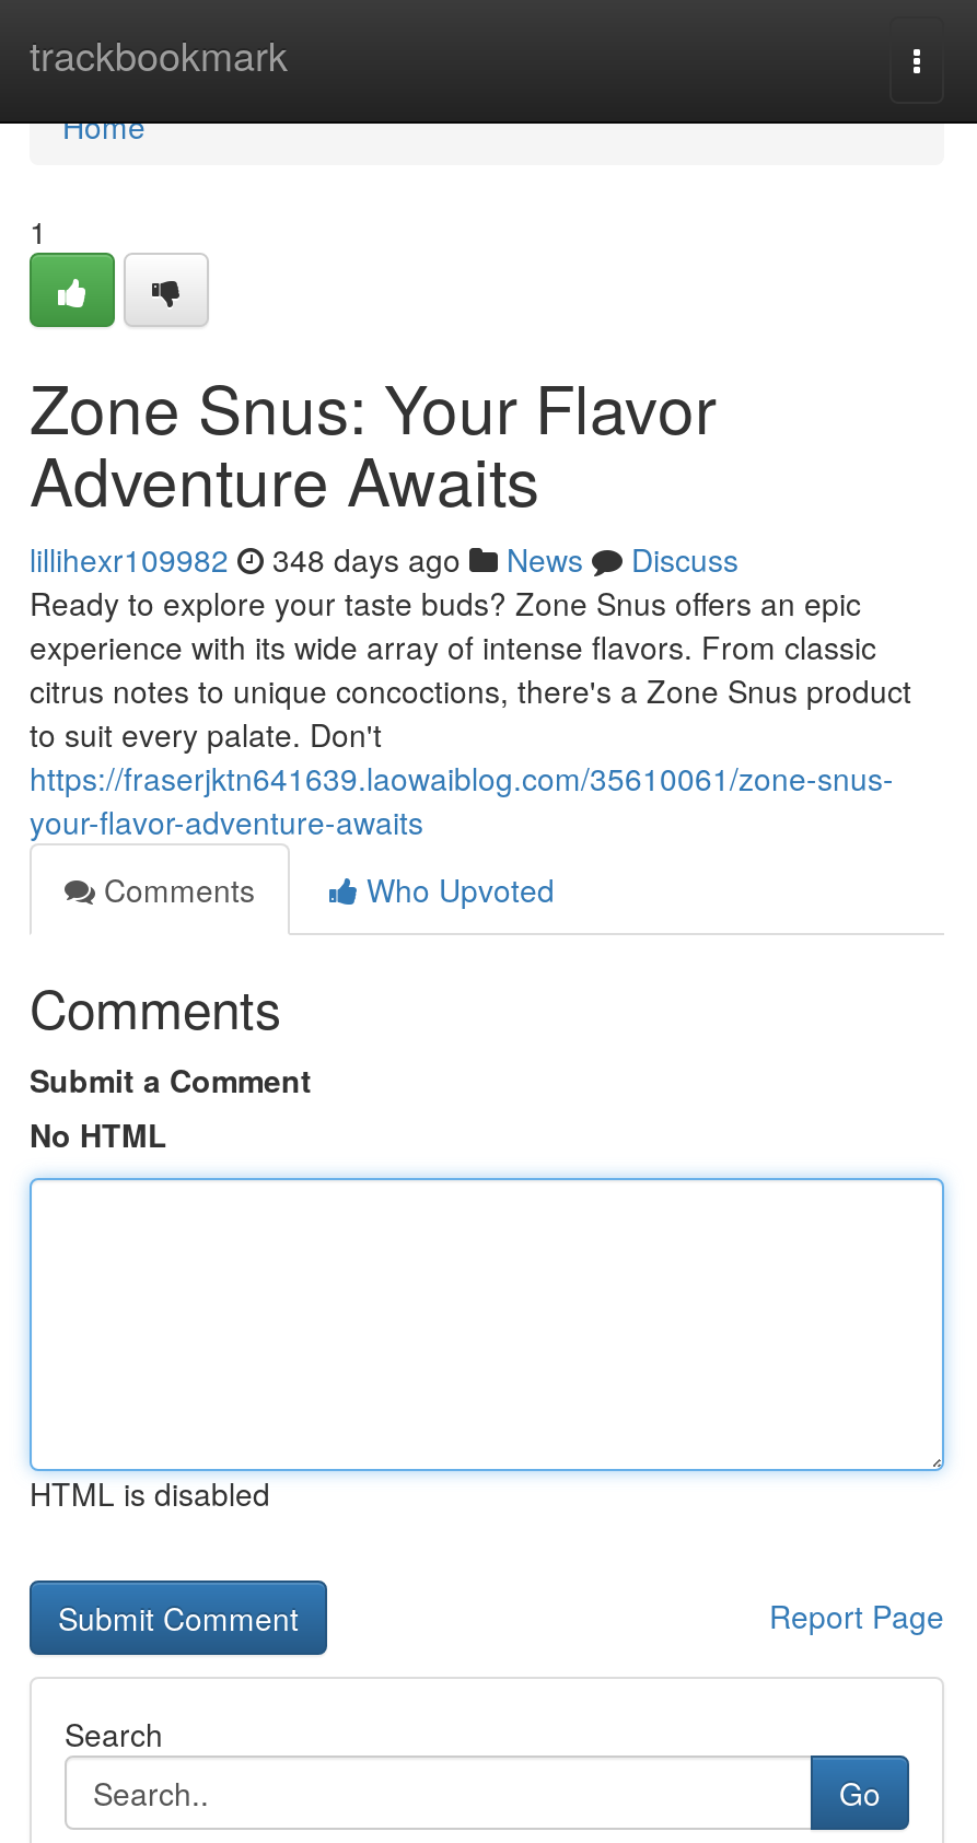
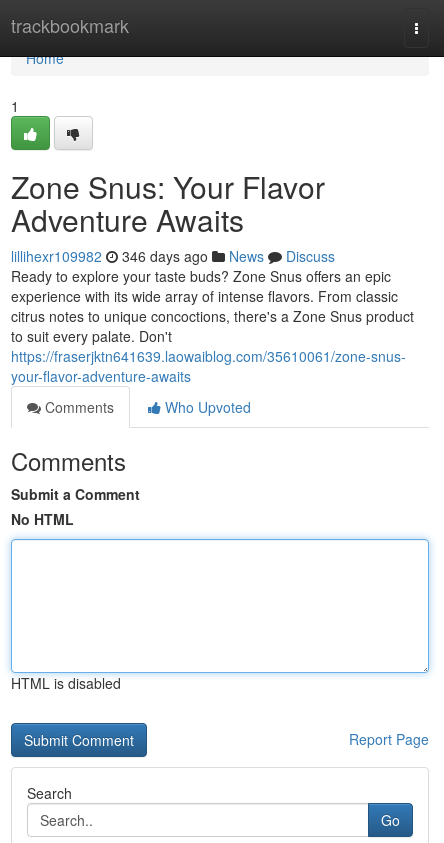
[30,537,738,581] lillihexr109982 348 days ago News Discuss -> [11,246,335,266] lillihexr109982 346 days ago News Discuss

